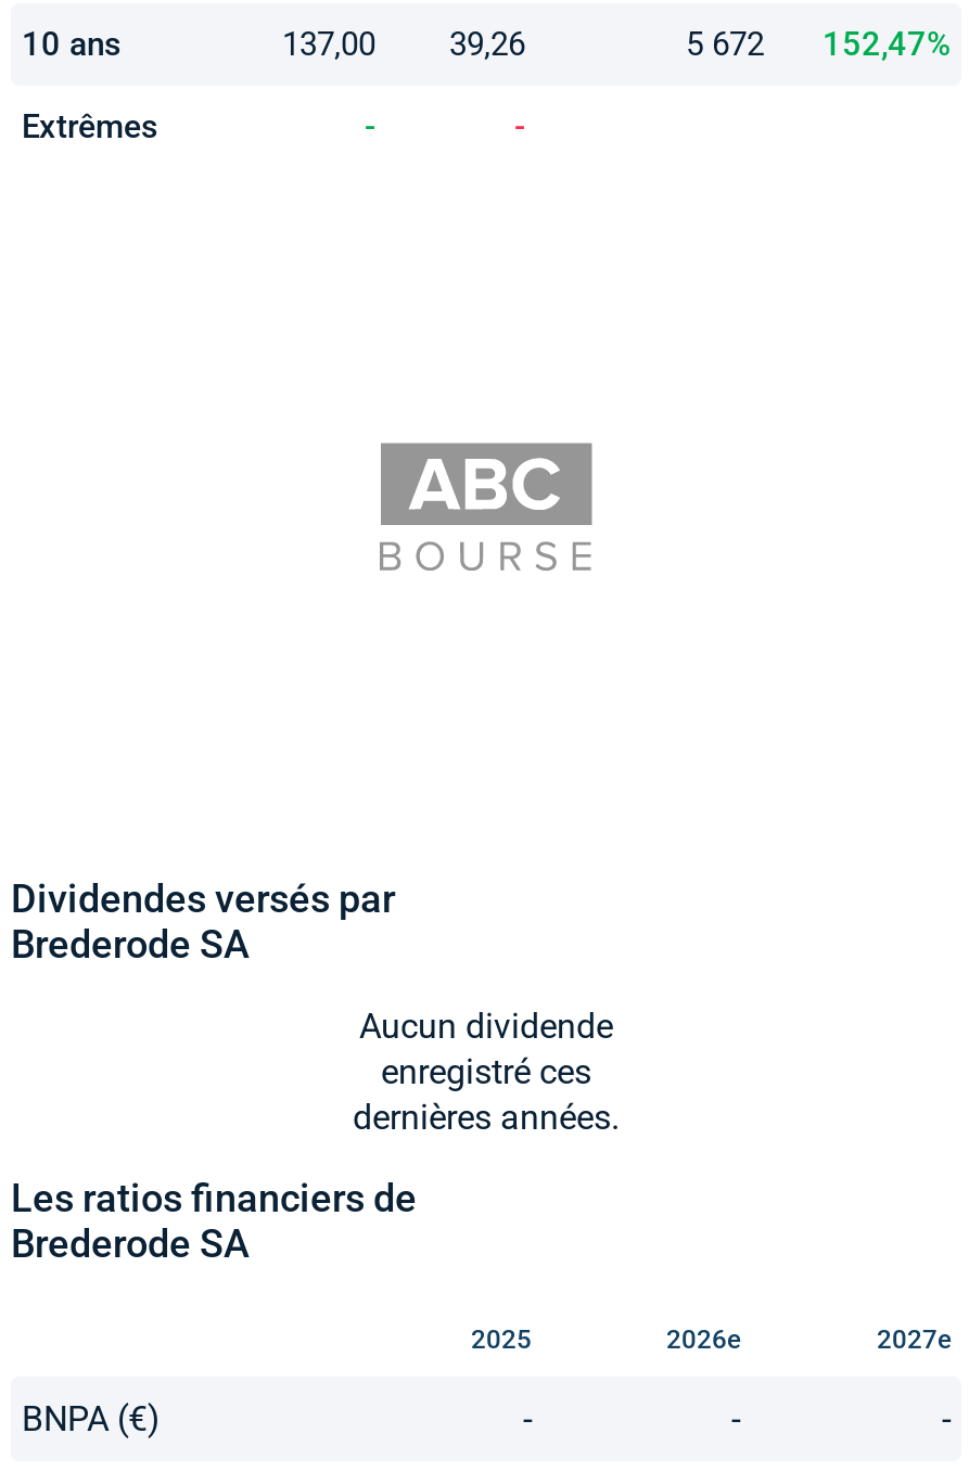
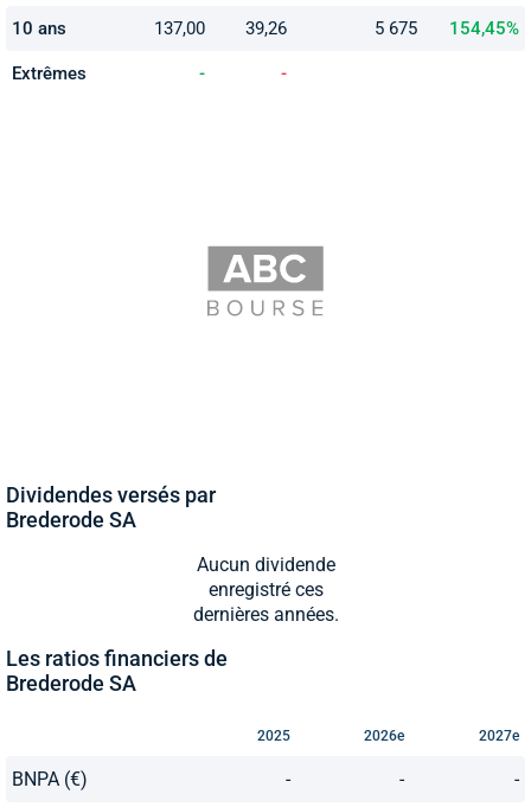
[686,26,764,65] 5 672 -> [375,18,417,39] 5 675
[823,26,951,65] 152,47% -> [449,18,519,39] 154,45%

